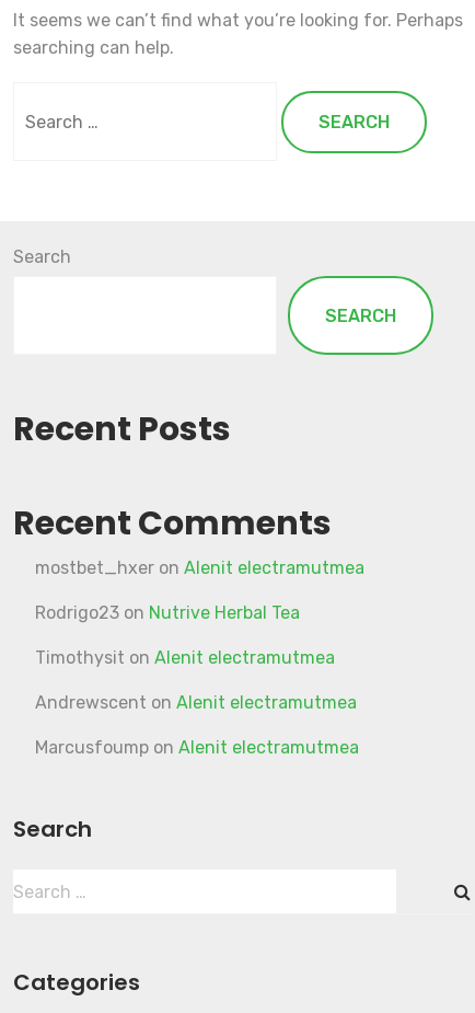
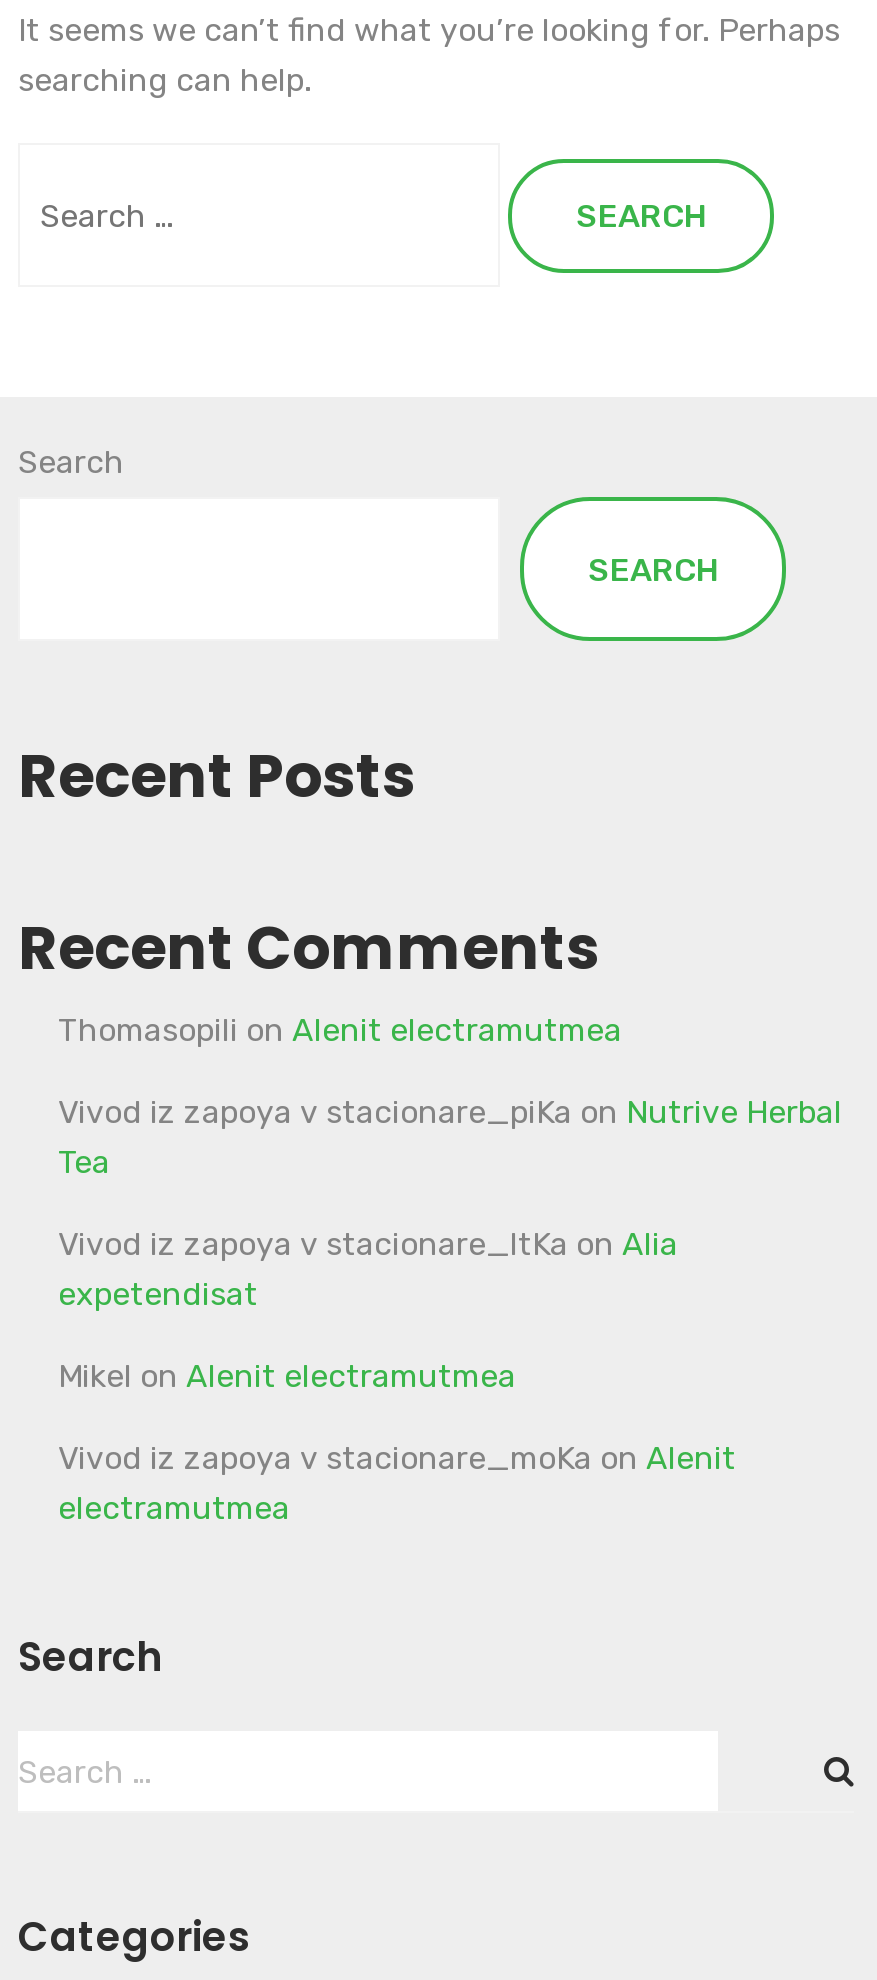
[35,558,364,578] mostbet_hxer on Alenit electramutmea -> [58,1011,622,1049] Thomasopili on Alenit electramutmea
[35,603,300,623] Rodrigo23 on Nutrive Herbal Tea -> [58,1093,842,1181] Vivod iz zapoya v stacionare_piKa on Nutrive Herbal | Tea
[35,647,335,668] Timothysit on Alenit electramutmea -> [58,1225,678,1313] Vivod iz zapoya v stacionare_ltKa on Alia | expetendisat
[35,692,357,713] Andrewscent on Alenit electramutmea -> [58,1357,516,1395] Mikel on Alenit electramutmea
[35,737,359,758] Marcusfoump on Alenit electramutmea -> [58,1439,736,1527] Vivod iz zapoya v stacionare_moKa on Alenit | electramutmea

